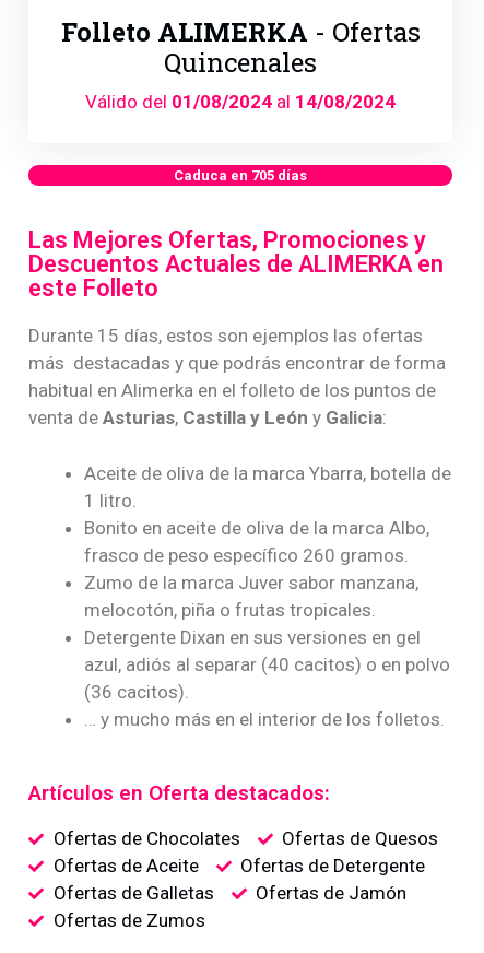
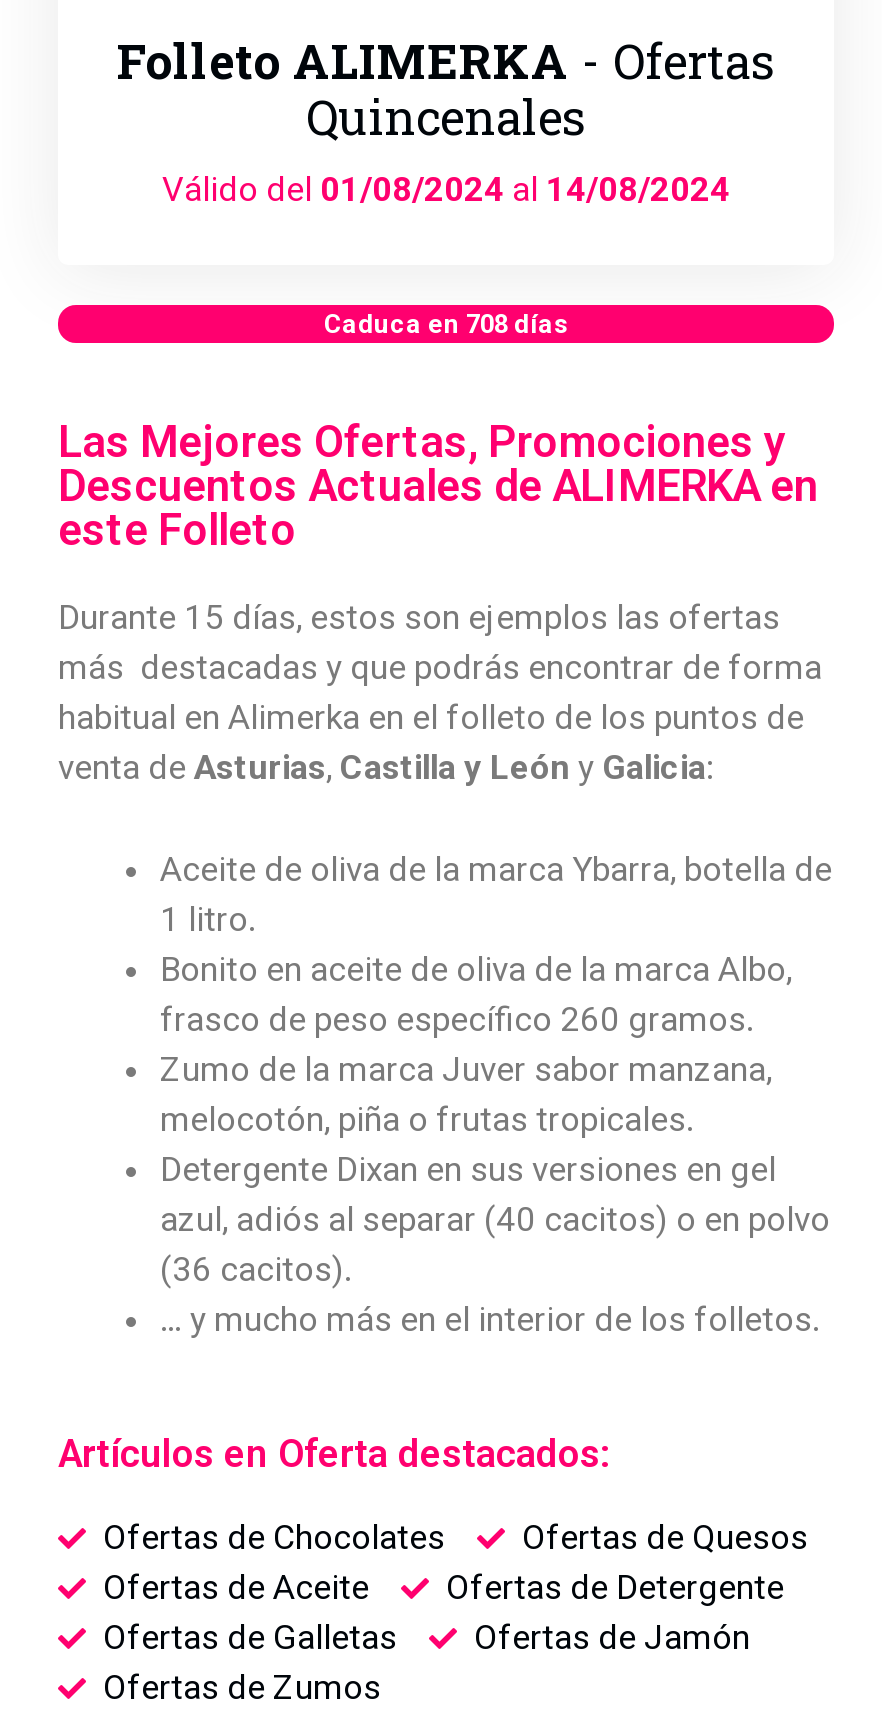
[174,167,307,183] Caduca en 705 días -> [324,308,568,338] Caduca en 708 días

